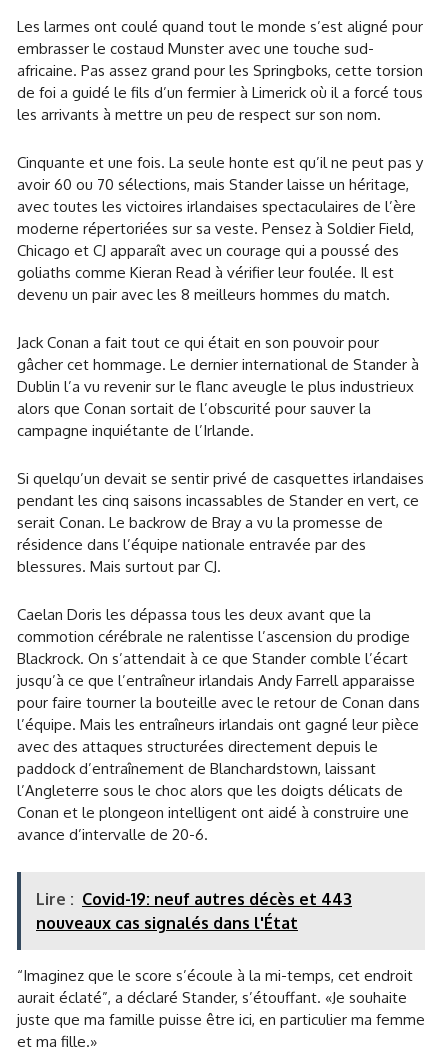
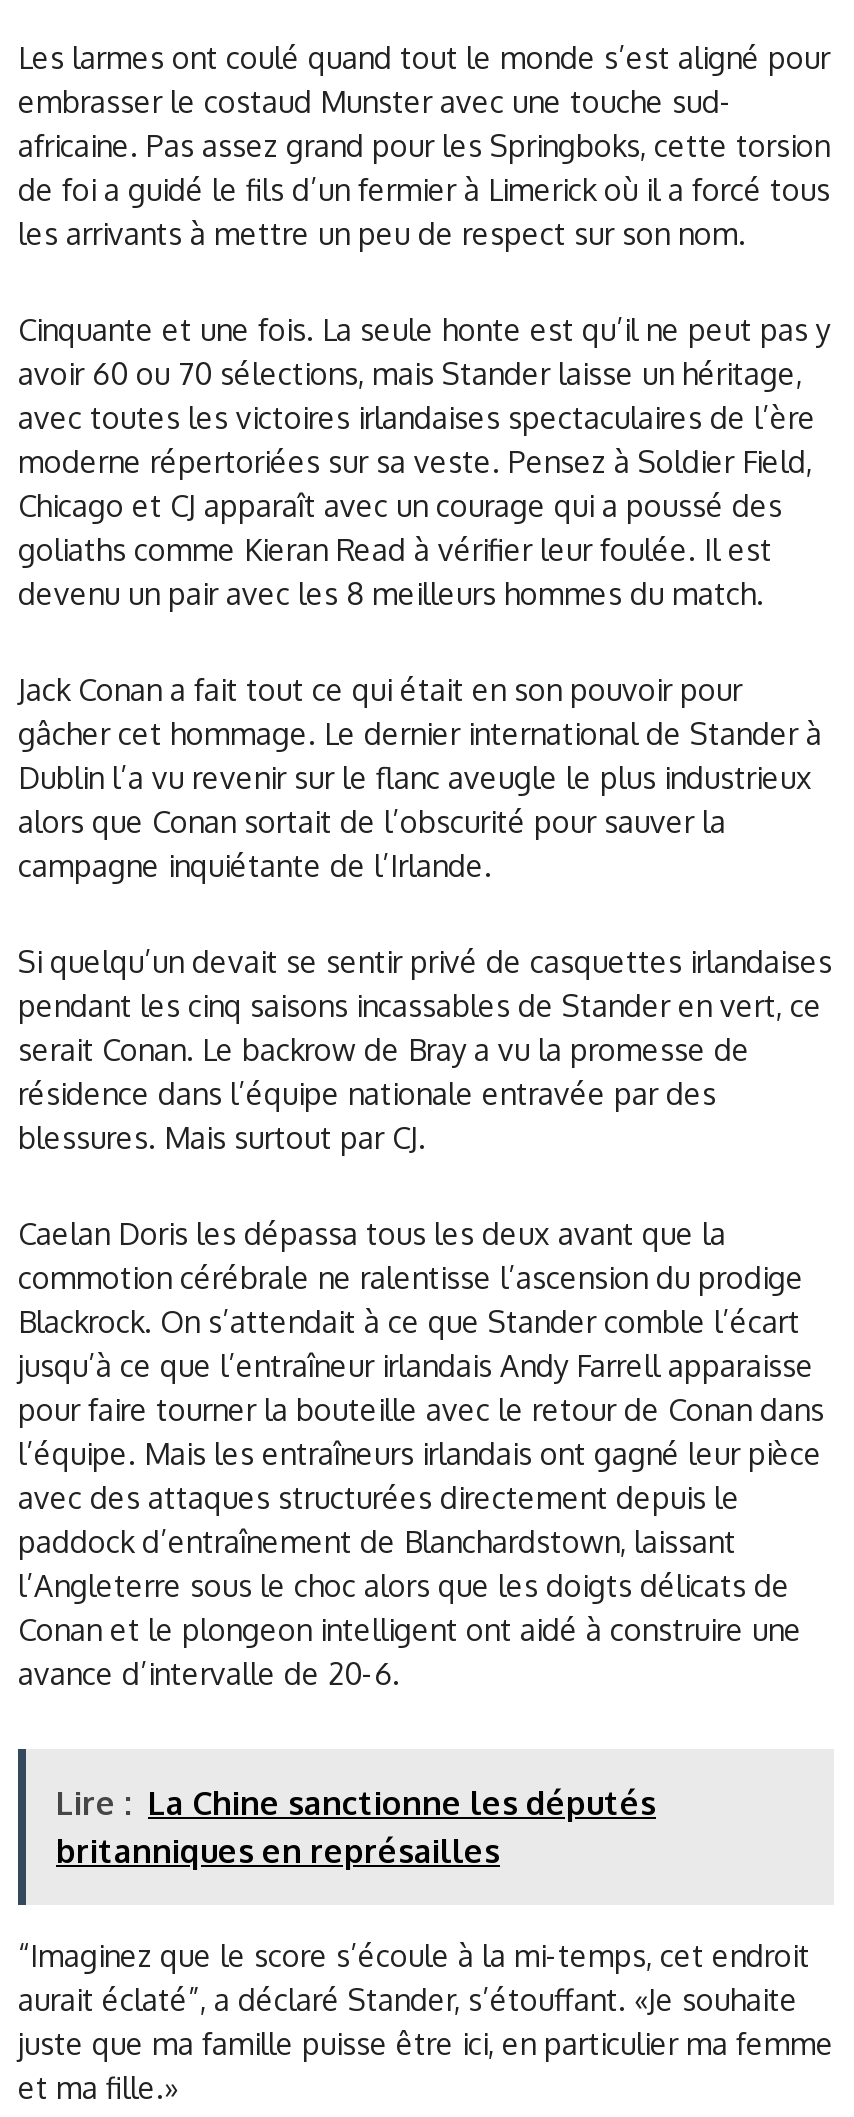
[36,889,352,933] Lire : Covid-19: neuf autres décès et 443 | nouveaux cas signalés dans l'État -> [56,1783,656,1871] Lire : La Chine sanctionne les députés | britanniques en représailles

